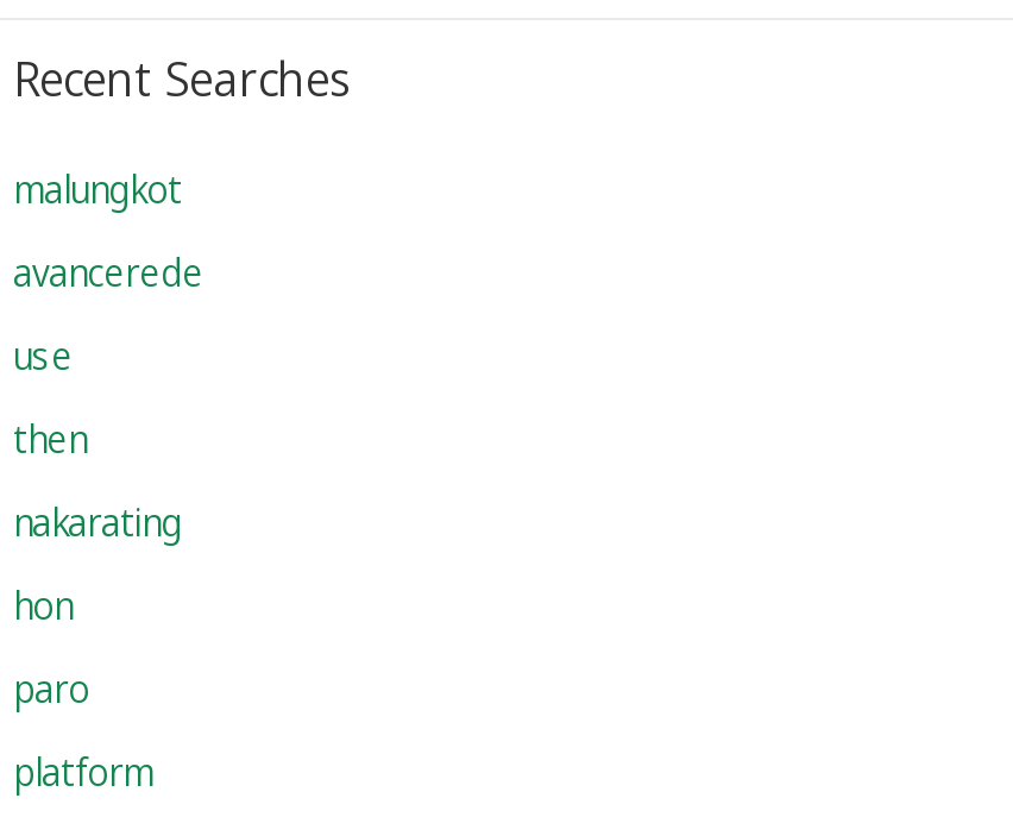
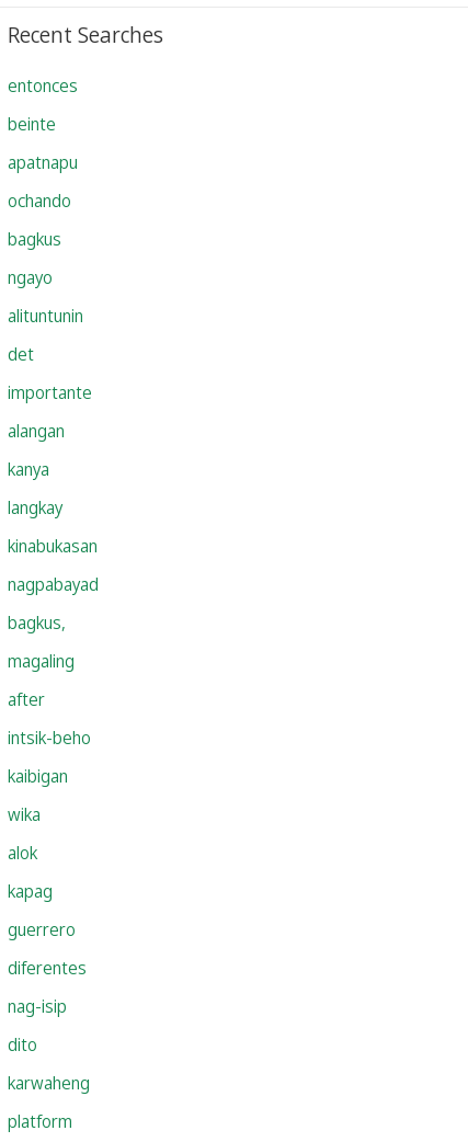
[13,162,203,714] malungkot | avancerede | use | then | nakarating | hon | paro -> [8,73,99,1094] entonces | beinte | apatnapu | ochando | bagkus | ngayo | alituntunin | det | importante | alangan | kanya | langkay | kinabukasan | nagpabayad | bagkus, | magaling | after | intsik-beho | kaibigan | wika | alok | kapag | guerrero | diferentes | nag-isip | dito | karwaheng

